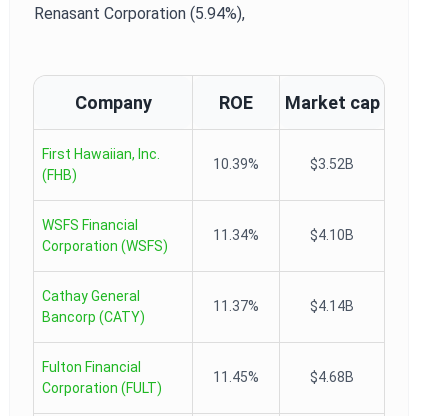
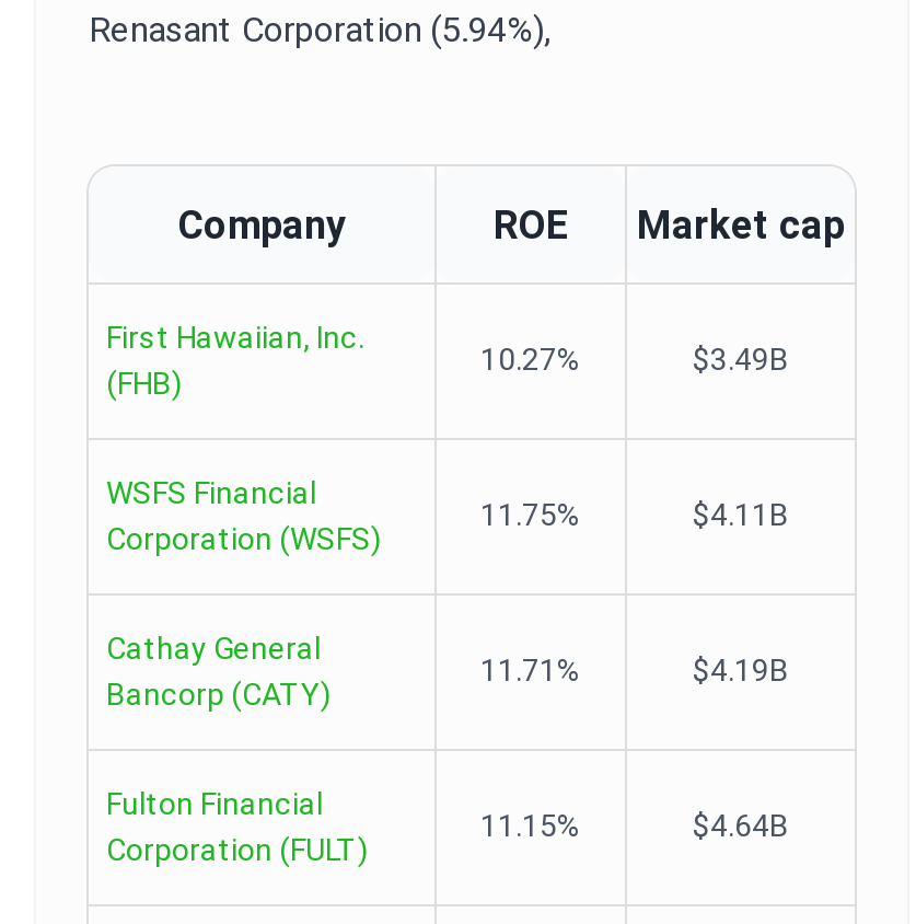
[213,156,354,172] 10.39% | $3.52B -> [480,342,789,377] 10.27% | $3.49B
[213,227,354,243] 11.34% | $4.10B -> [480,497,789,532] 11.75% | $4.11B
[213,298,354,314] 11.37% | $4.14B -> [480,652,789,688] 11.71% | $4.19B
[213,369,354,385] 11.45% | $4.68B -> [480,808,789,843] 11.15% | $4.64B

